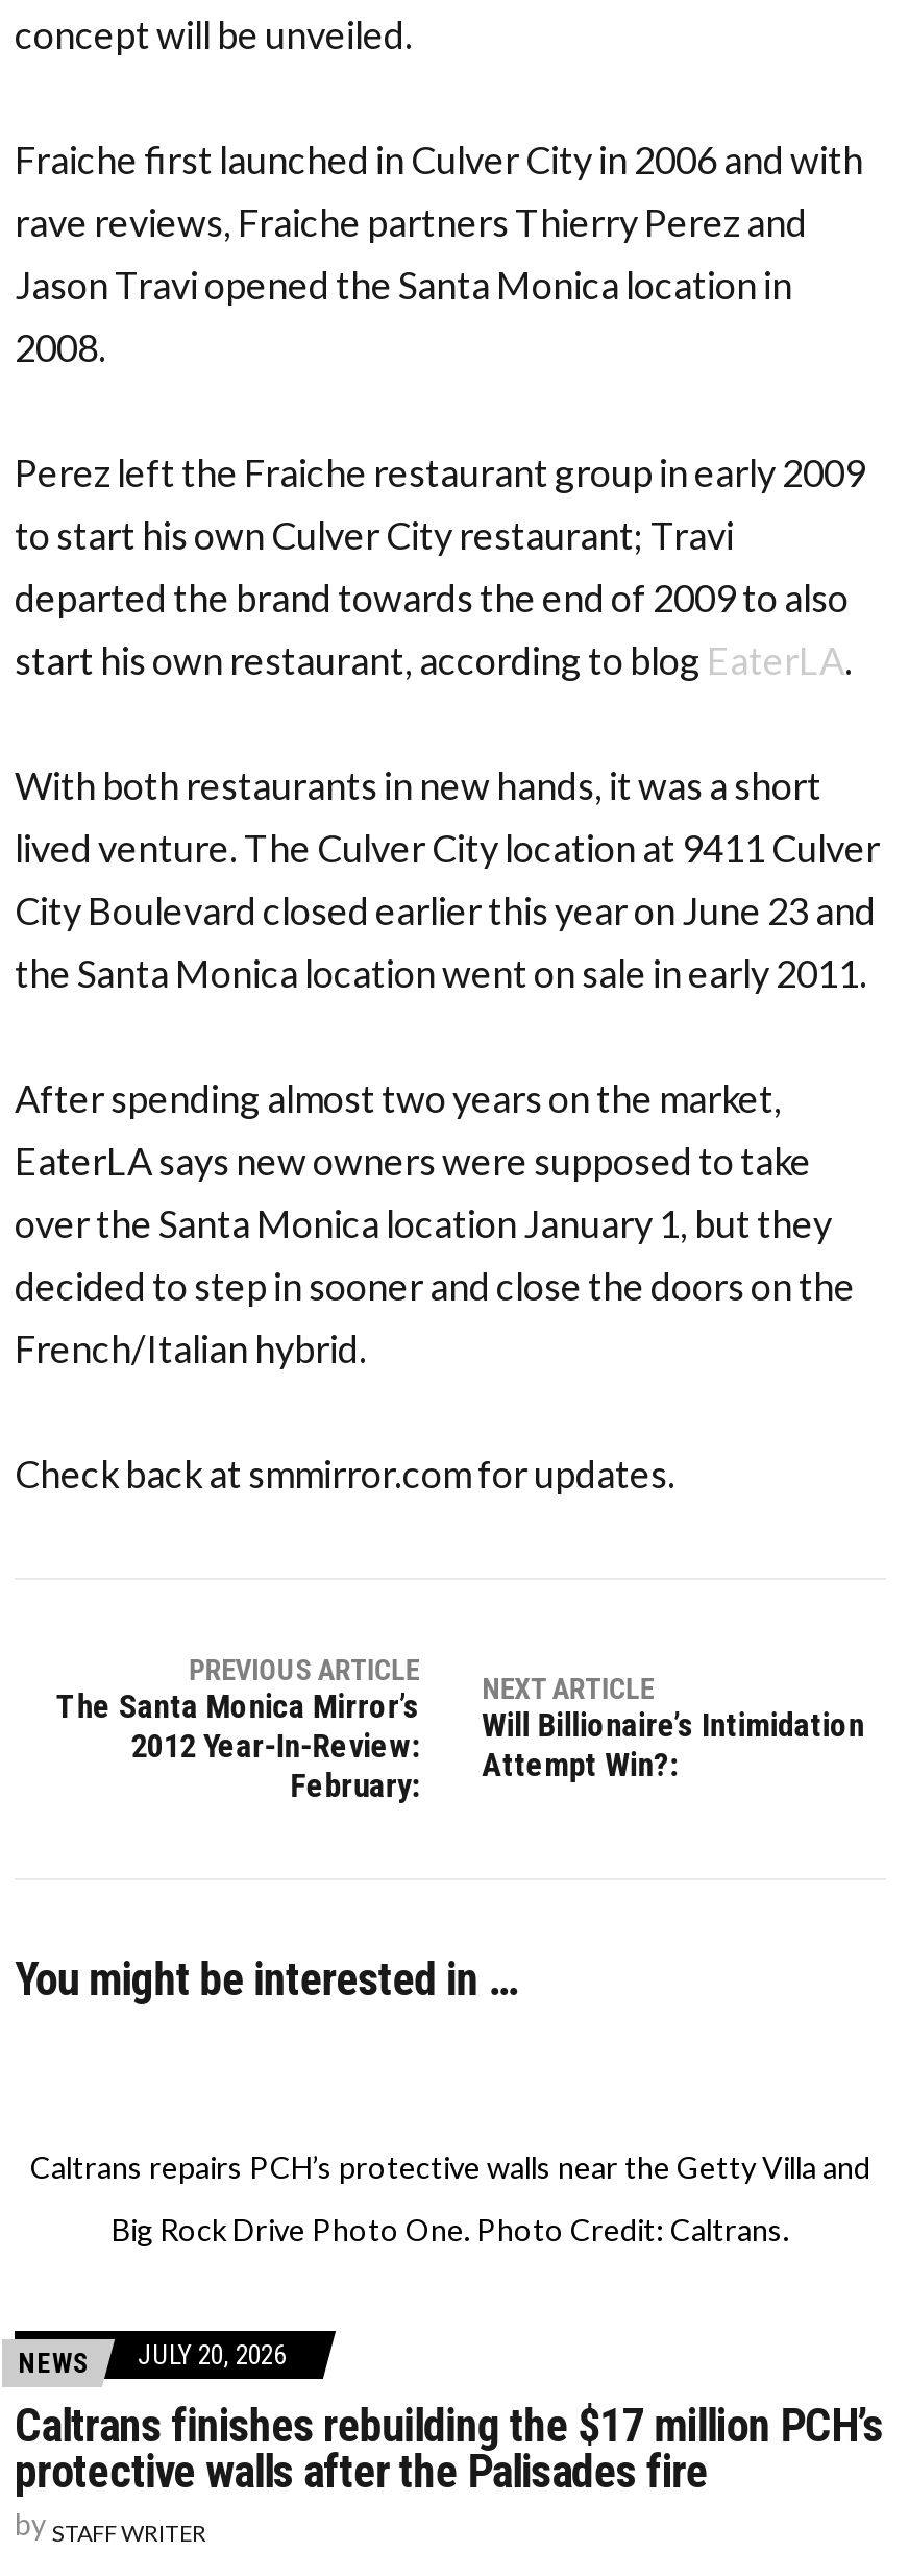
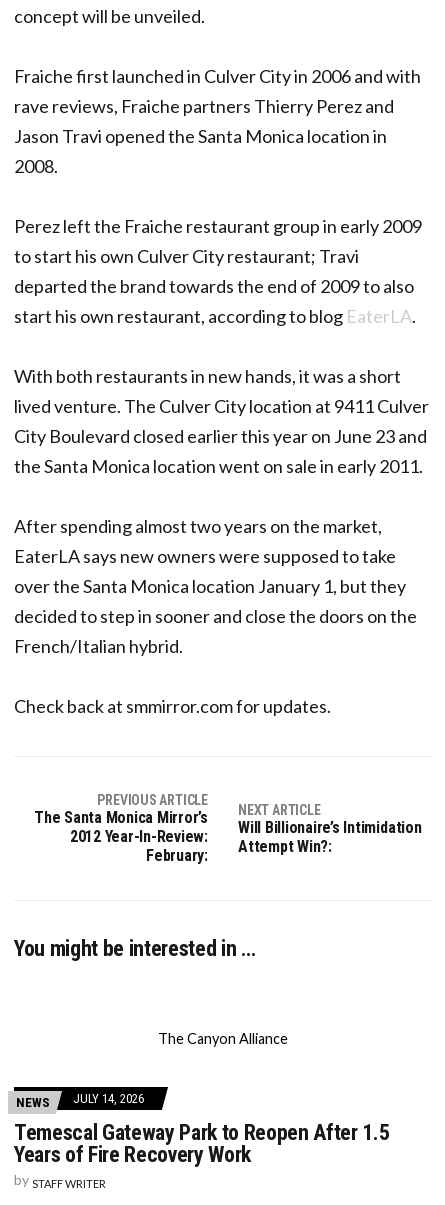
[30,2148,870,2246] Caltrans repairs PCH’s protective walls near the Getty Villa and | Big Rock Drive Photo One. Photo Credit: Caltrans. -> [158,1030,288,1047] The Canyon Alliance
[19,2338,286,2378] NEWS JULY 20, 2026 -> [16,1091,144,1110] NEWS JULY 14, 2026
[15,2399,883,2497] Caltrans finishes rebuilding the $17 million PCH’s | protective walls after the Palisades fire -> [14,1120,389,1167] Temescal Gateway Park to Reopen After 1.5 | Years of Fire Recovery Work

